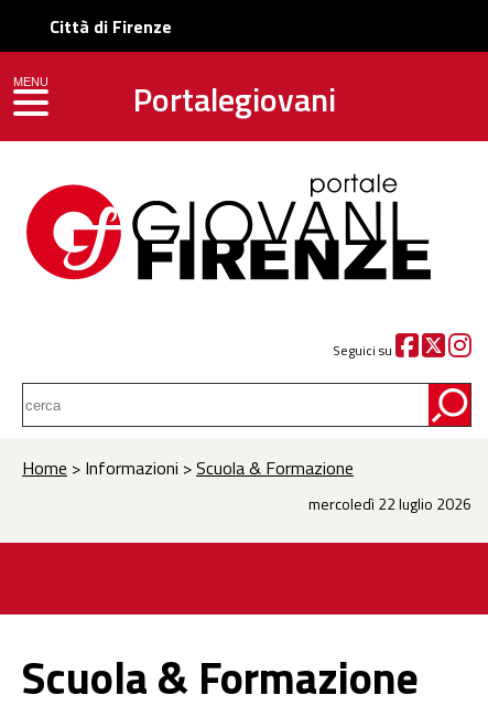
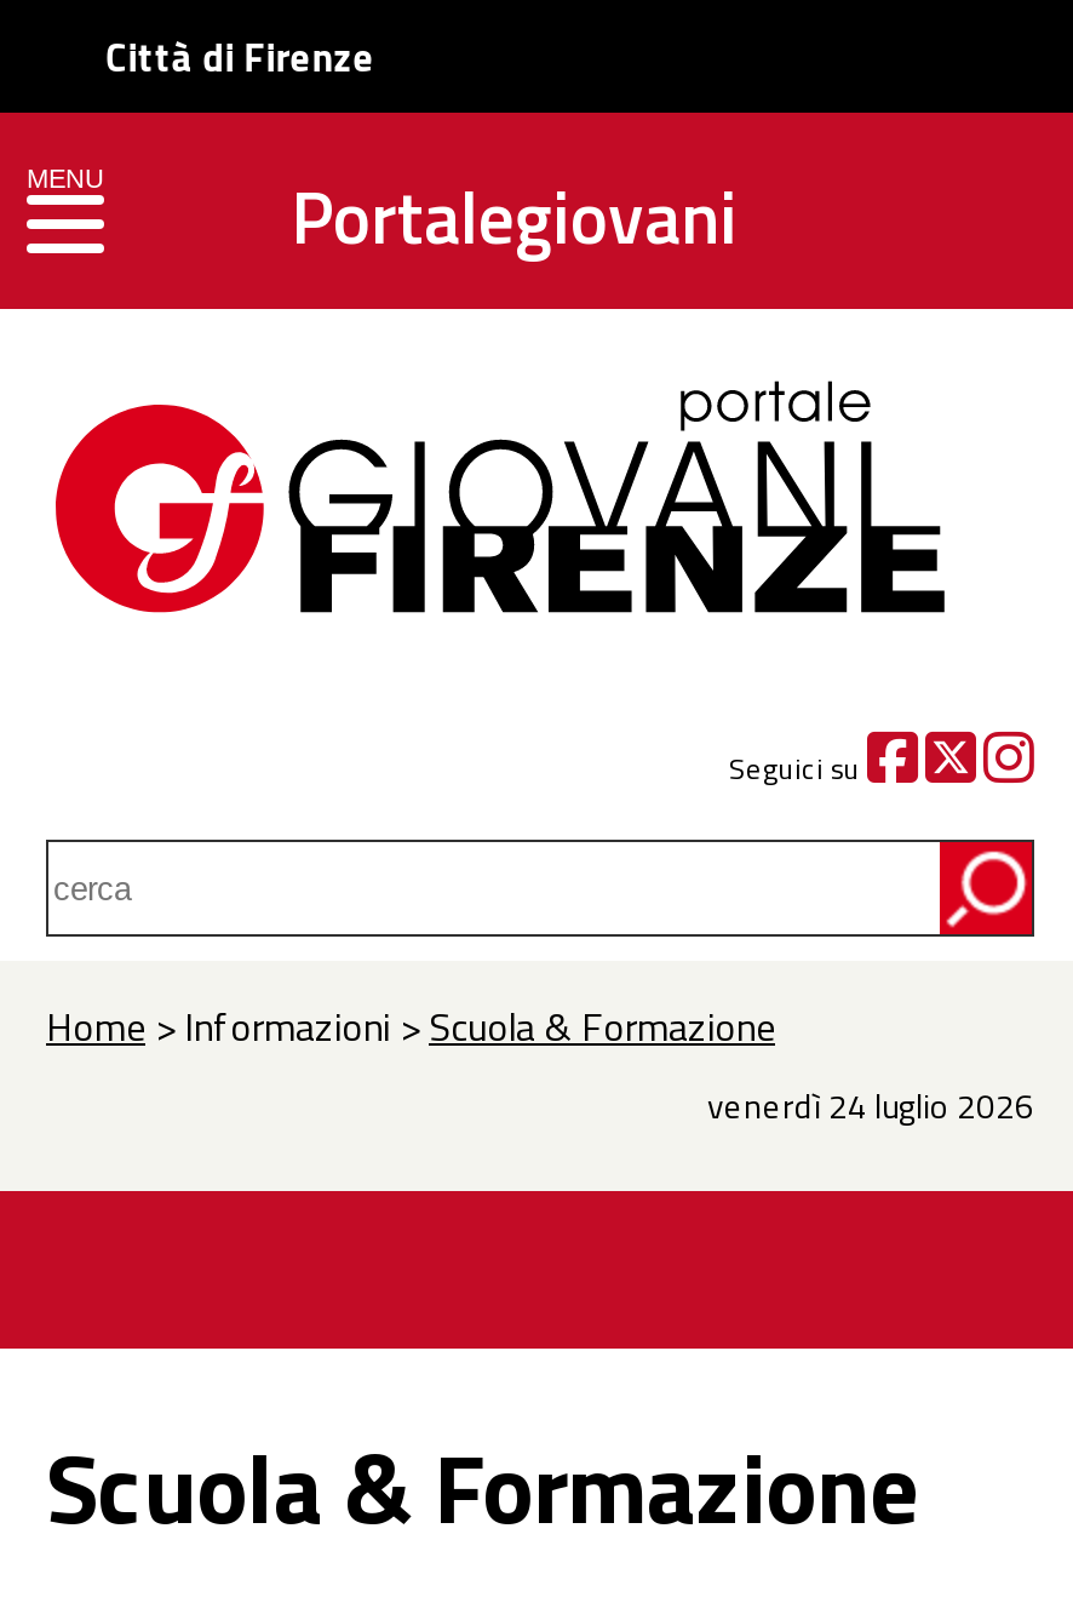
[308,492,471,515] mercoledì 22 luglio 2026 -> [707,1080,1034,1131] venerdì 24 luglio 2026

